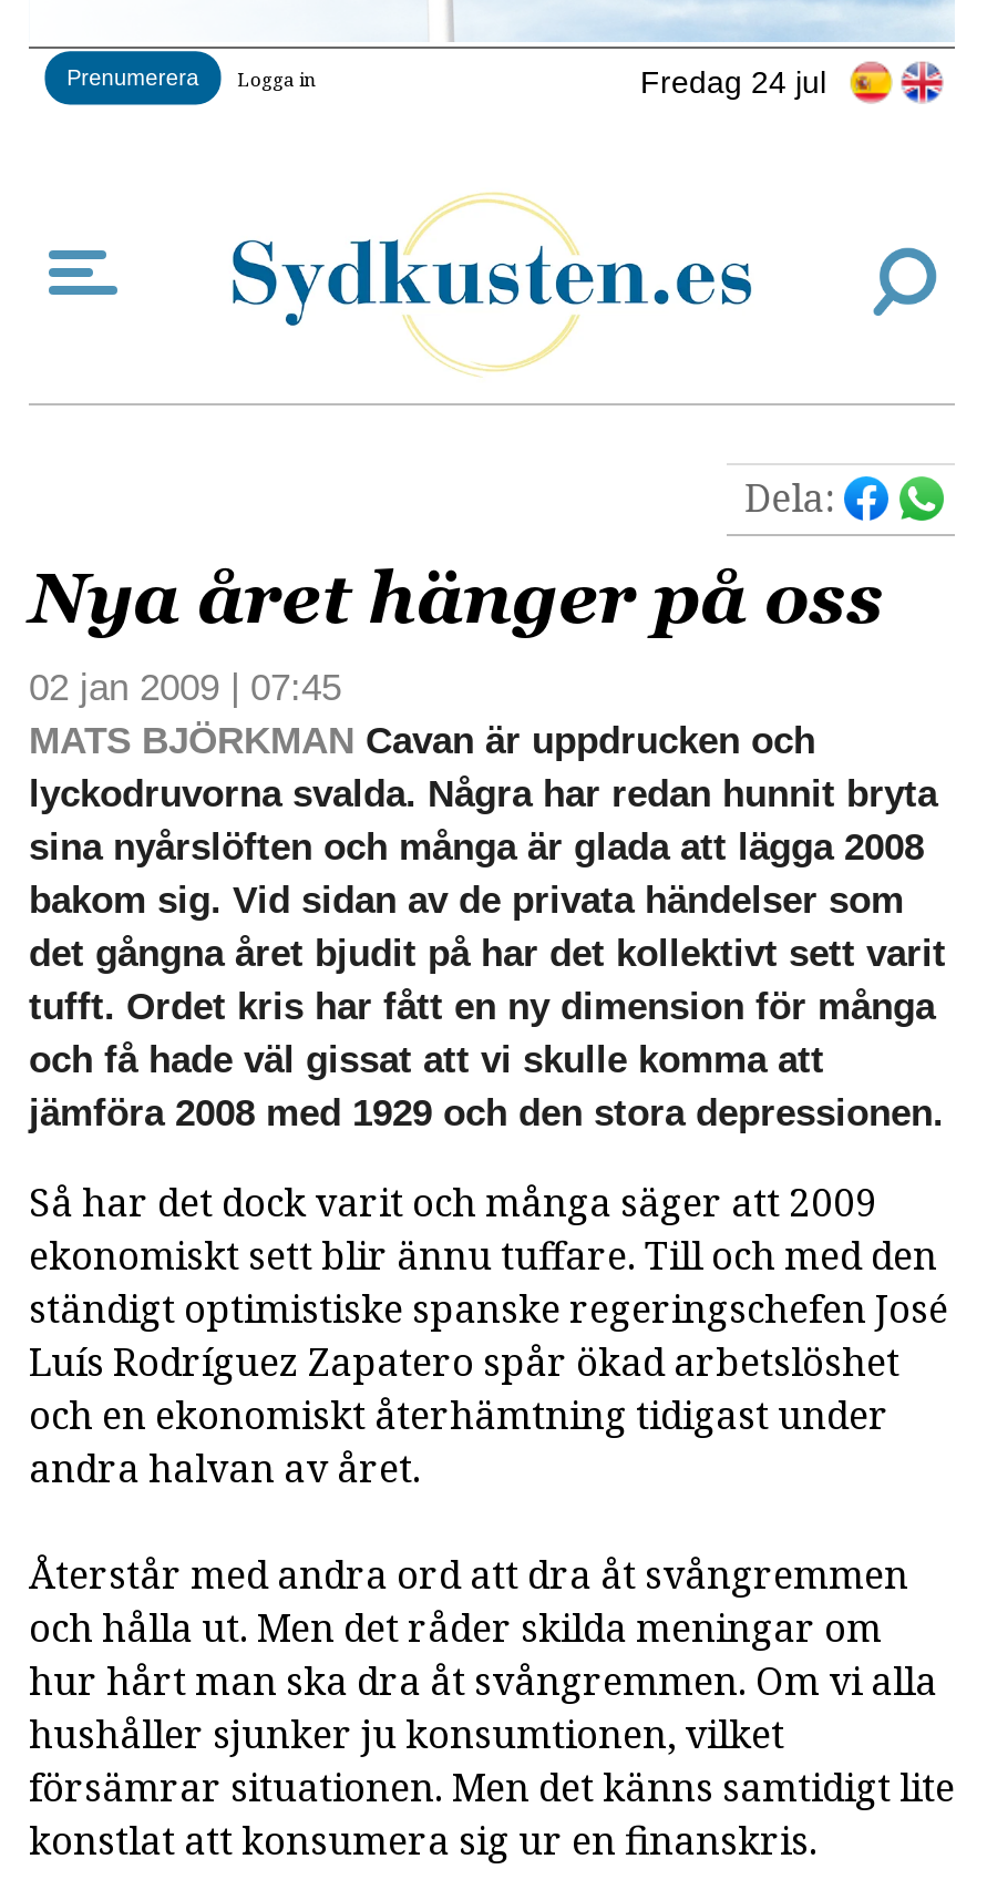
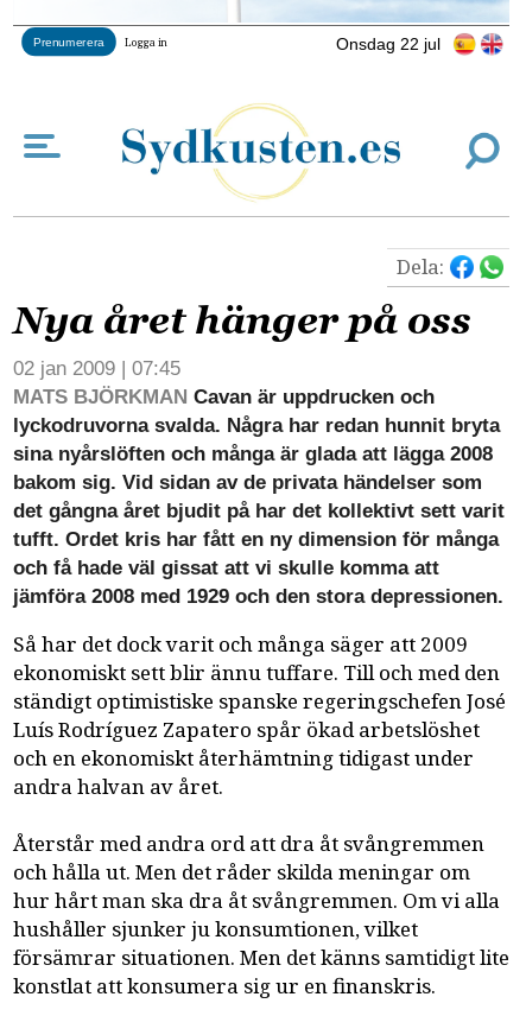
[640,63,826,99] Fredag 24 jul -> [336,34,441,53] Onsdag 22 jul

